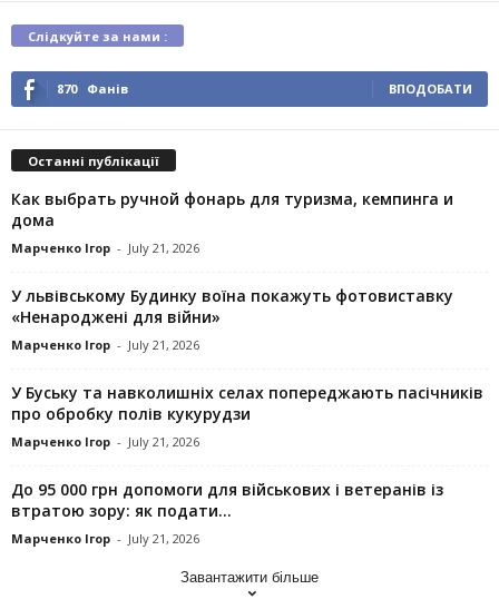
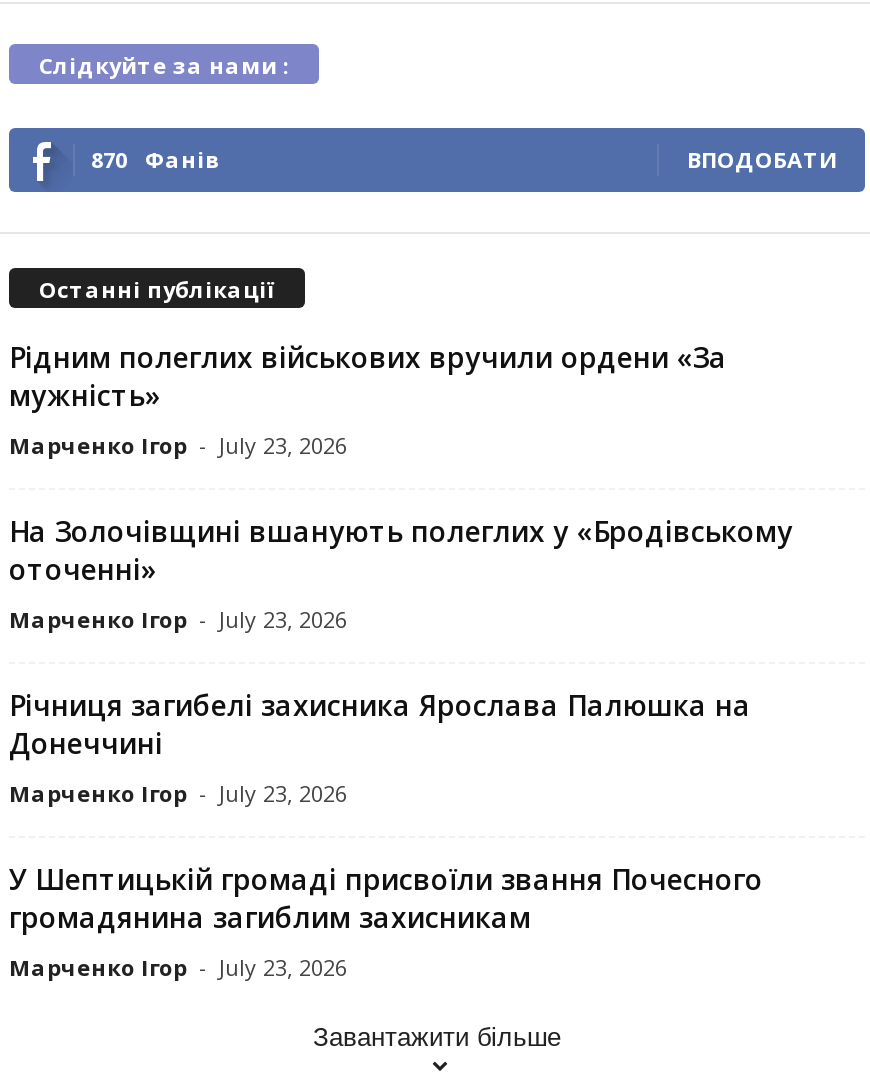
[11,188,453,256] Как выбрать ручной фонарь для туризма, кемпинга и | дома | Марченко Ігор - July 21, 2026 -> [9,338,727,460] Рідним полеглих військових вручили ордени «За | мужність» | Марченко Ігор - July 23, 2026
[11,285,453,353] У львівському Будинку воїна покажуть фотовиставку | «Ненароджені для війни» | Марченко Ігор - July 21, 2026 -> [9,512,793,634] На Золочівщині вшанують полеглих у «Бродівському | оточенні» | Марченко Ігор - July 23, 2026
[11,382,483,450] У Буську та навколишніх селах попереджають пасічників | про обробку полів кукурудзи | Марченко Ігор - July 21, 2026 -> [9,686,751,808] Річниця загибелі захисника Ярослава Палюшка на | Донеччині | Марченко Ігор - July 23, 2026
[11,479,443,546] До 95 000 грн допомоги для військових і ветеранів із | втратою зору: як подати... | Марченко Ігор - July 21, 2026 -> [9,860,763,982] У Шептицькій громаді присвоїли звання Почесного | громадянина загиблим захисникам | Марченко Ігор - July 23, 2026

